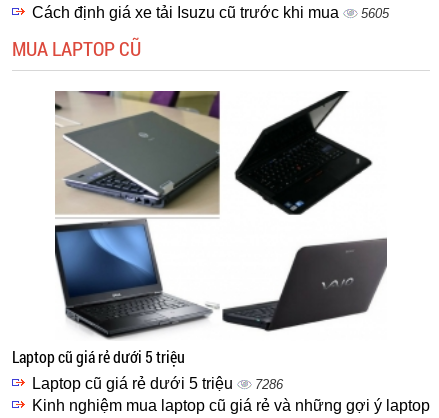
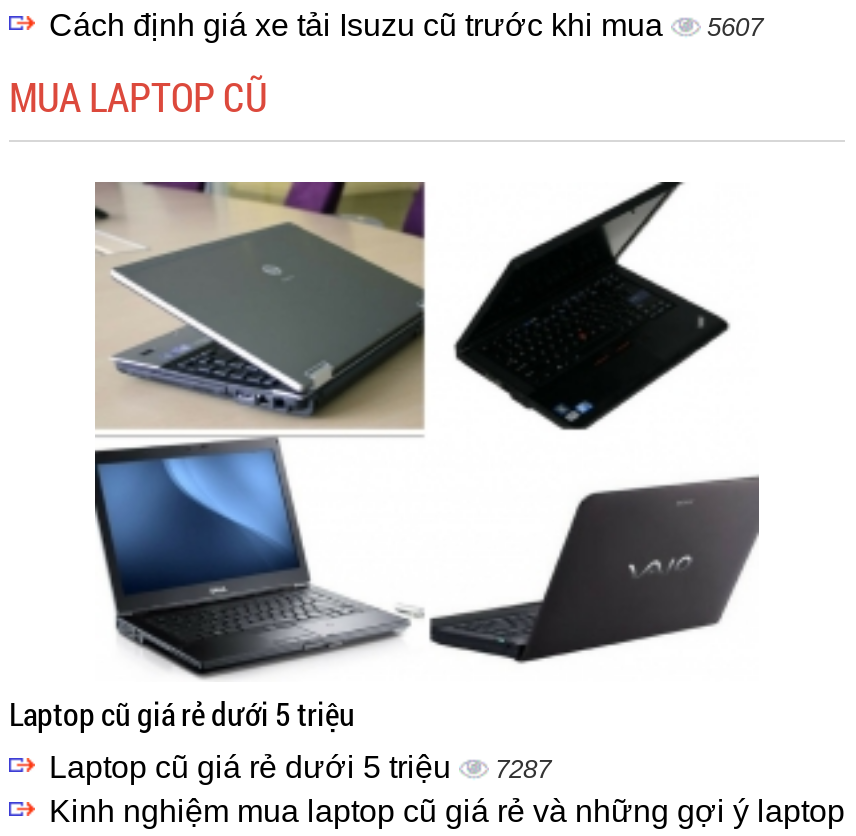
[32,4,389,21] Cách định giá xe tải Isuzu cũ trước khi mua 5605 -> [49,8,763,42] Cách định giá xe tải Isuzu cũ trước khi mua 5607
[32,375,283,392] Laptop cũ giá rẻ dưới 5 triệu 7286 -> [49,750,551,784] Laptop cũ giá rẻ dưới 5 triệu 7287

